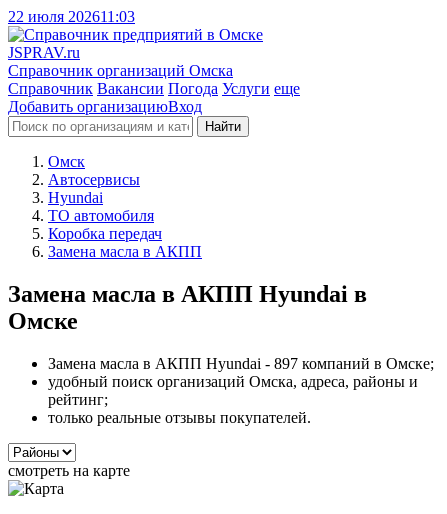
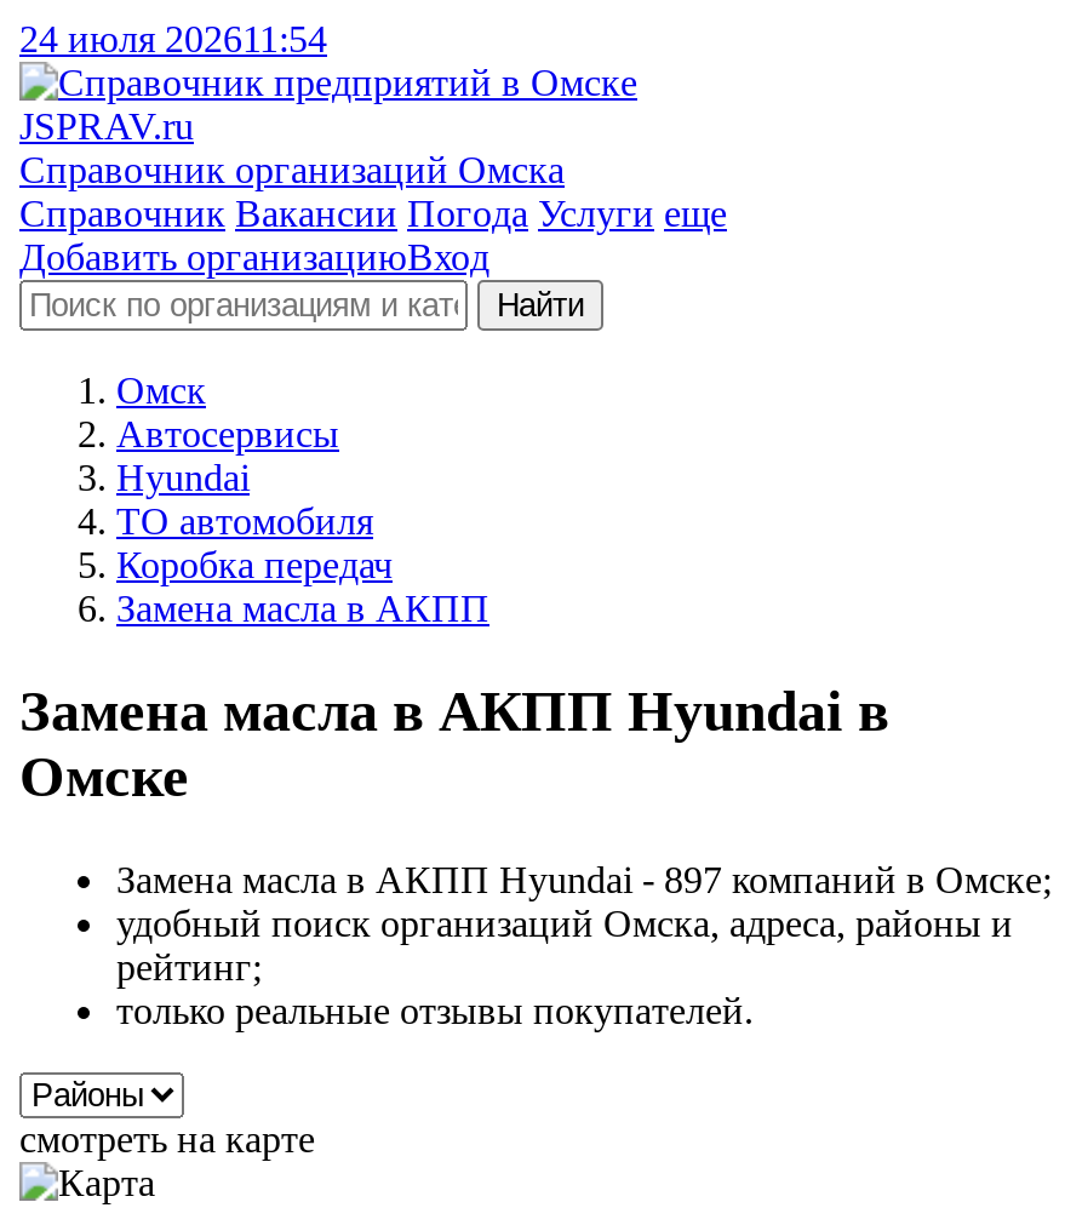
[8,8,135,25] 22 июля 202611:03 -> [19,18,327,59] 24 июля 202611:54

